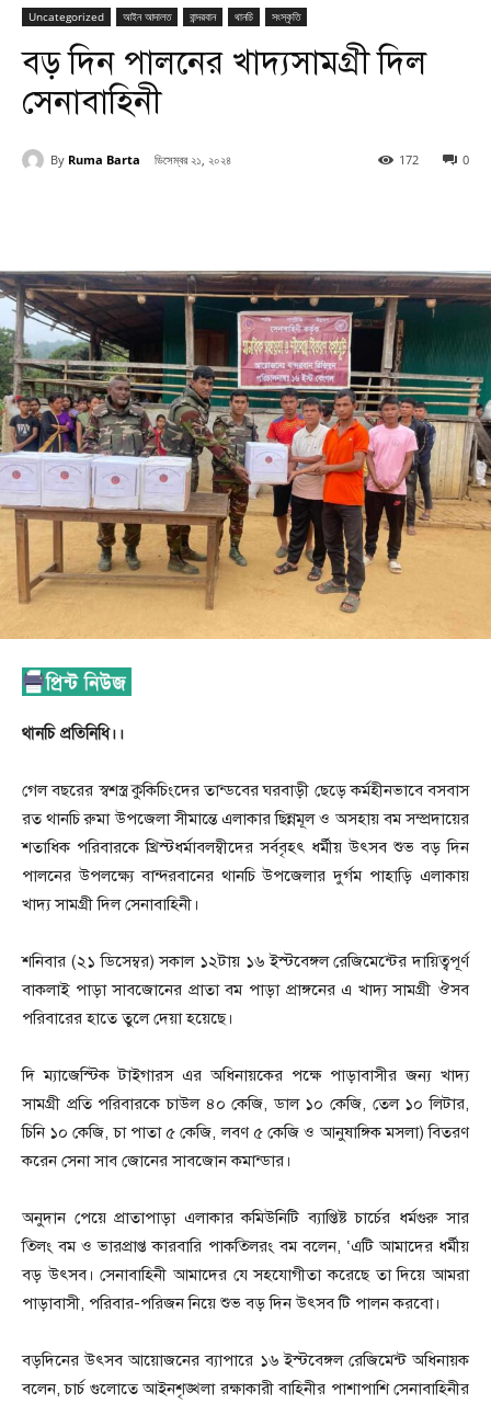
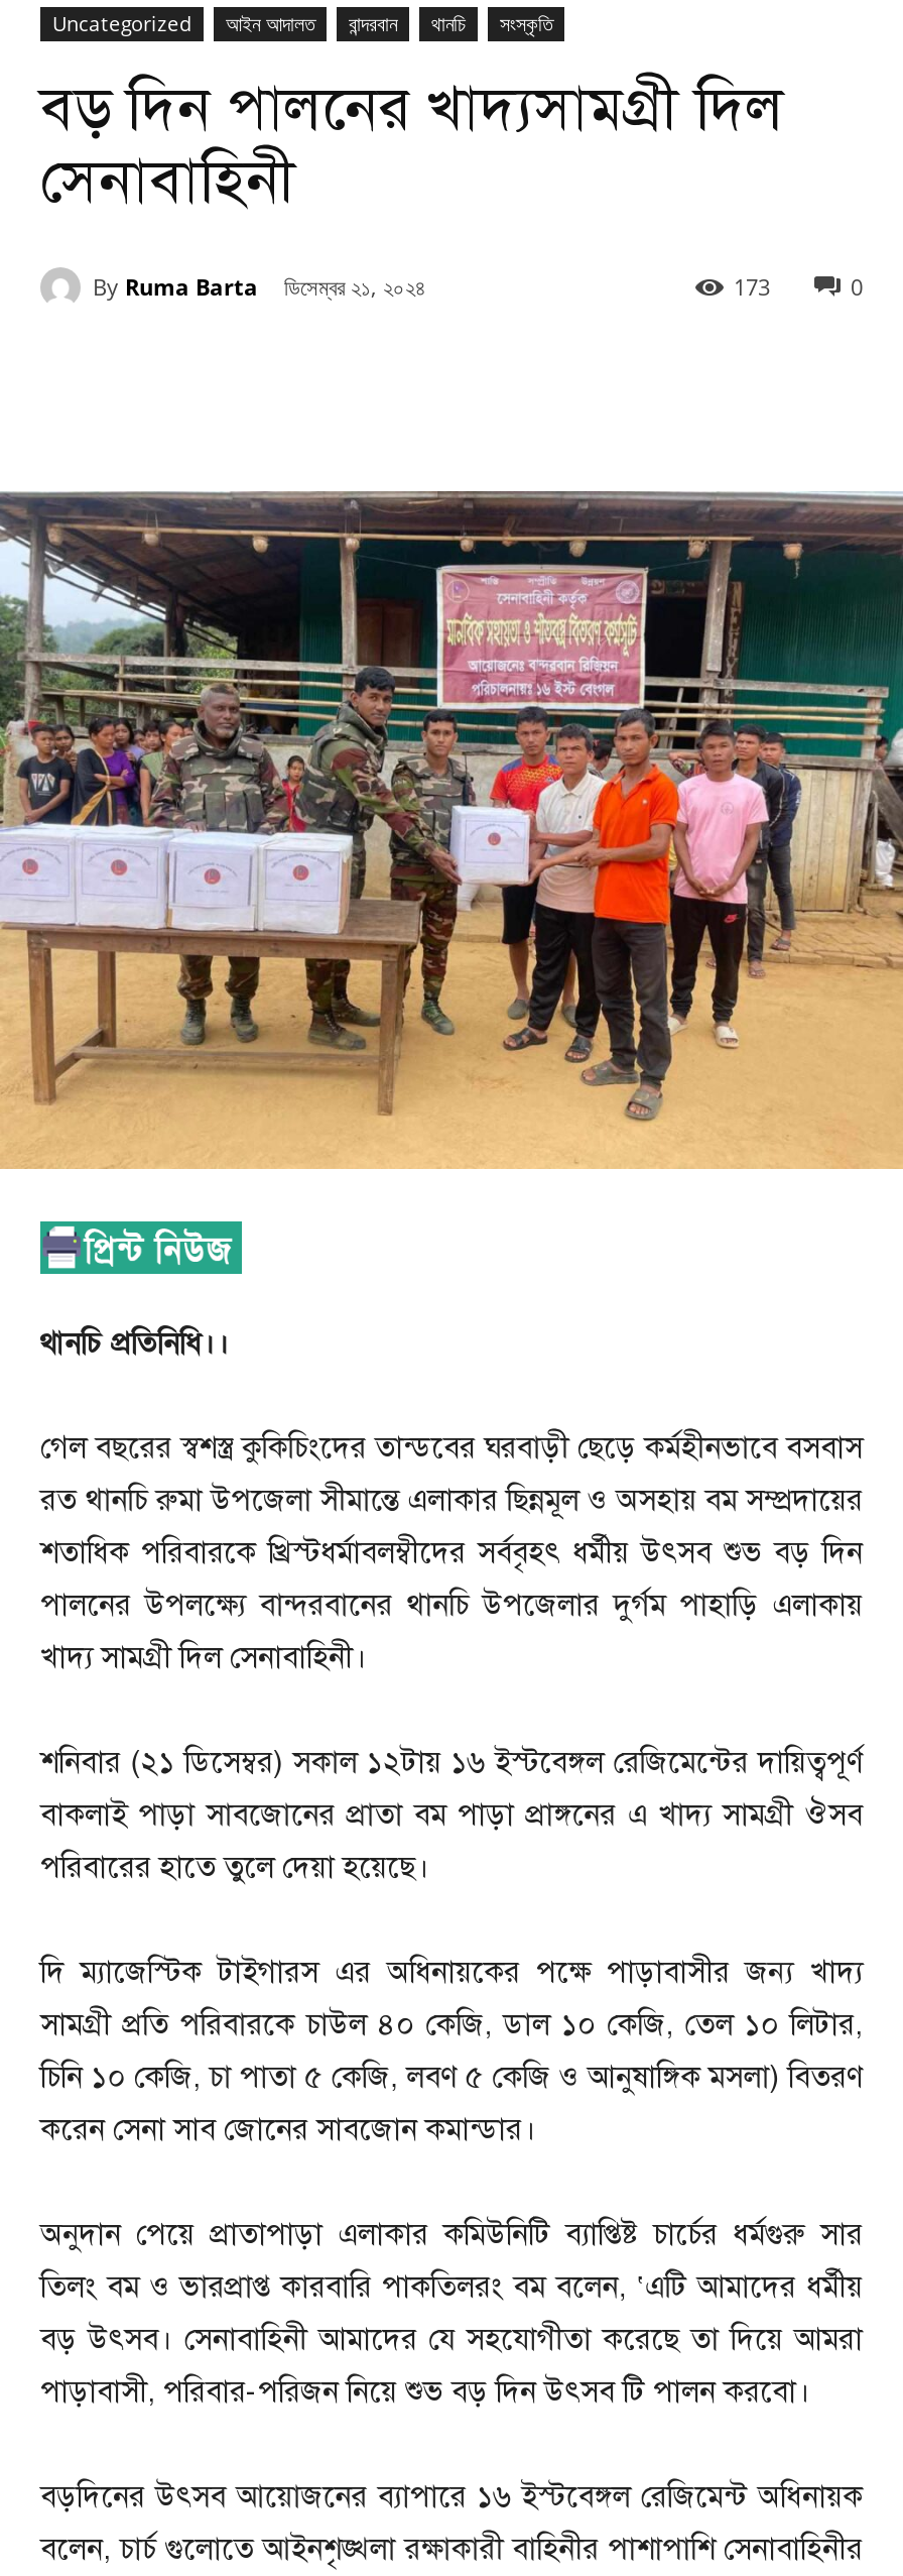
[399,151,419,168] 172 -> [734,272,770,302] 173

